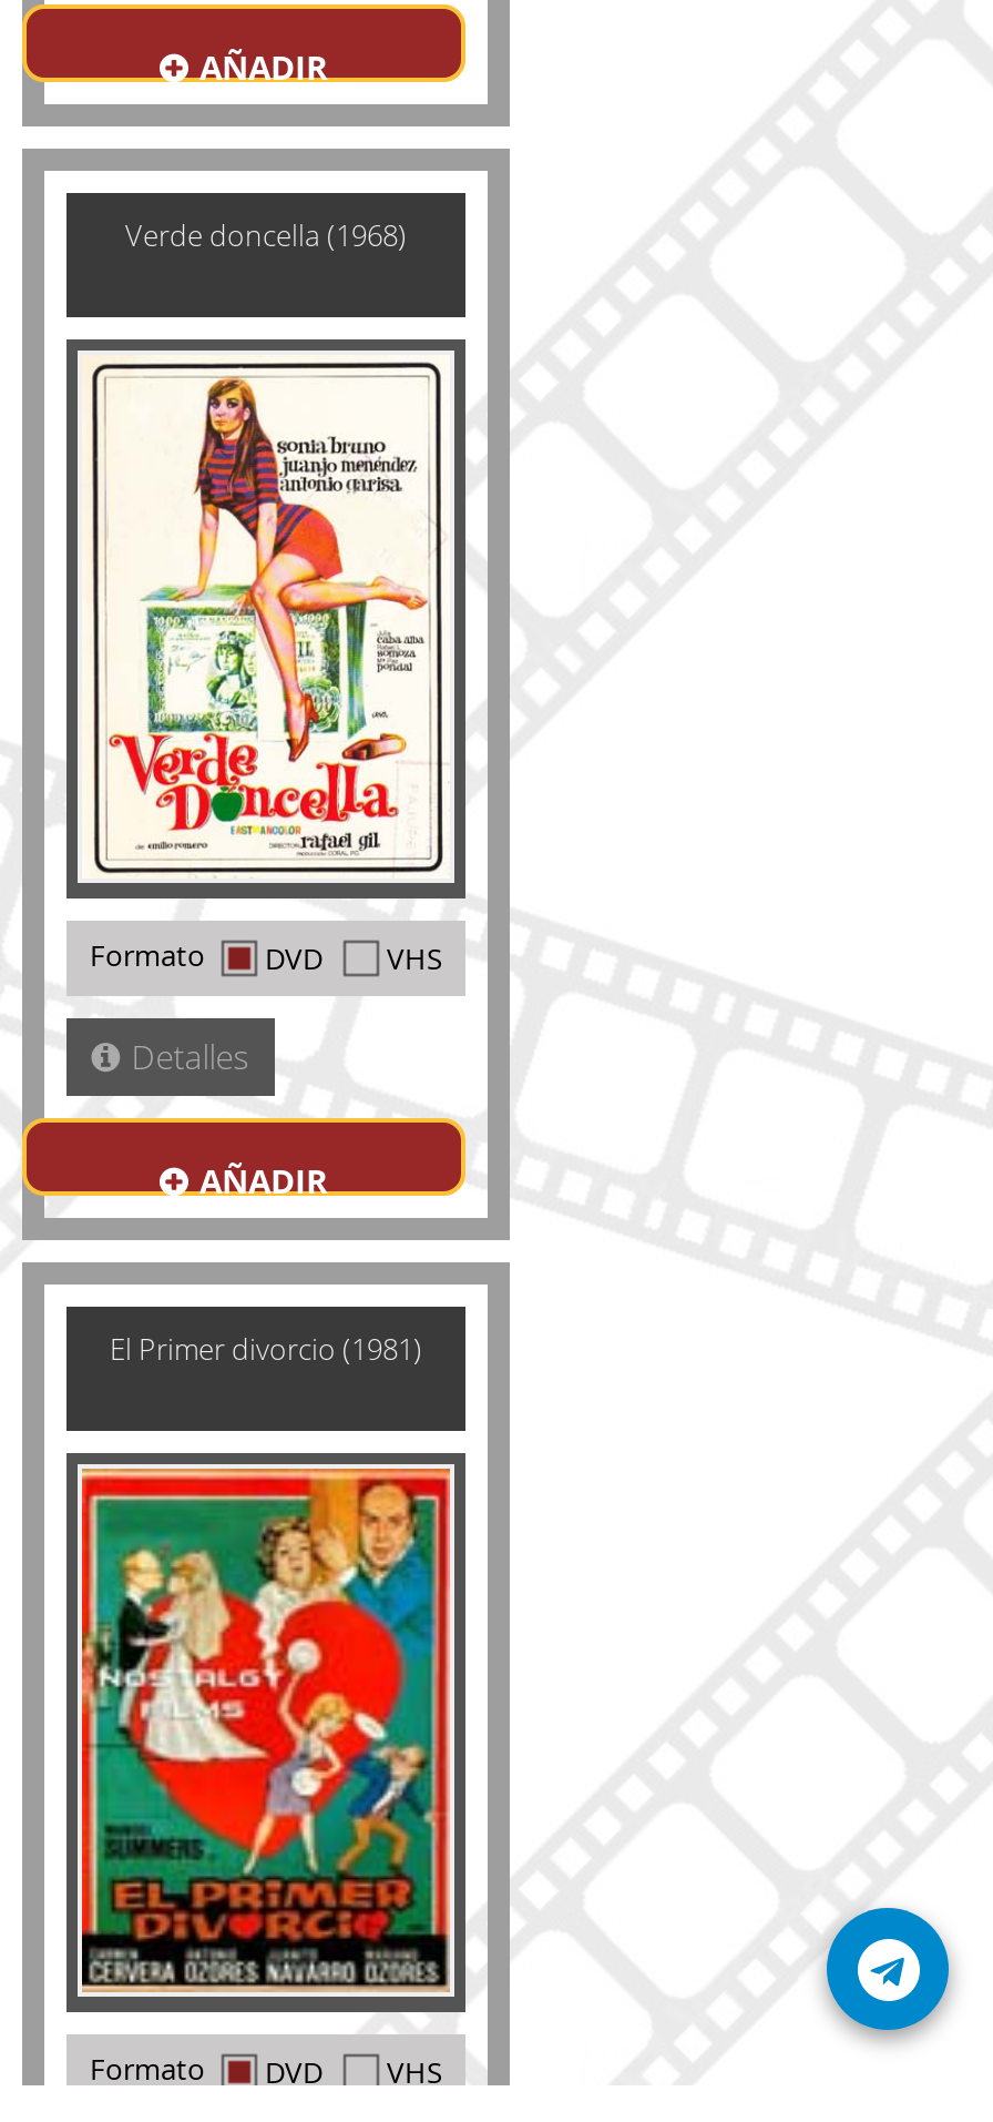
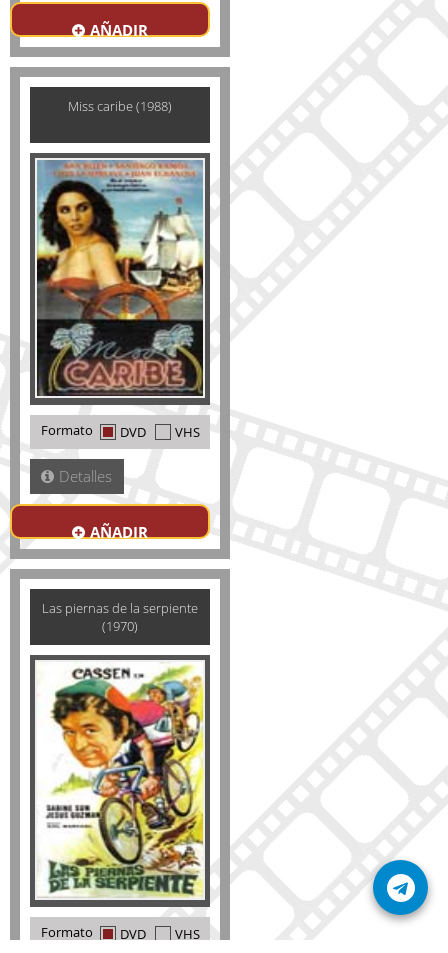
[125,215,407,255] Verde doncella (1968) -> [68,97,172,115] Miss caribe (1988)
[80,353,452,881] [image] -> [36,160,204,396] [image]
[110,1329,422,1369] El Primer divorcio (1981) -> [42,599,198,635] Las piernas de la serpiente | (1970)
[80,1466,452,1992] [image] -> [36,661,204,899] [image]

